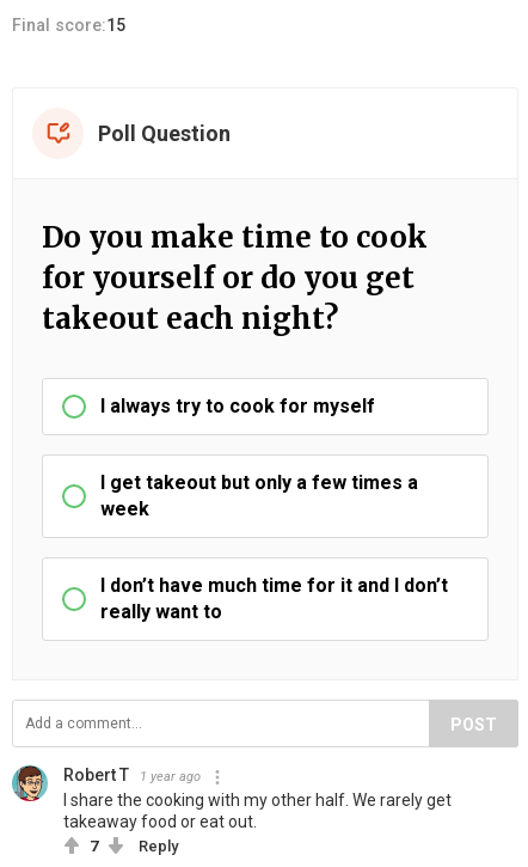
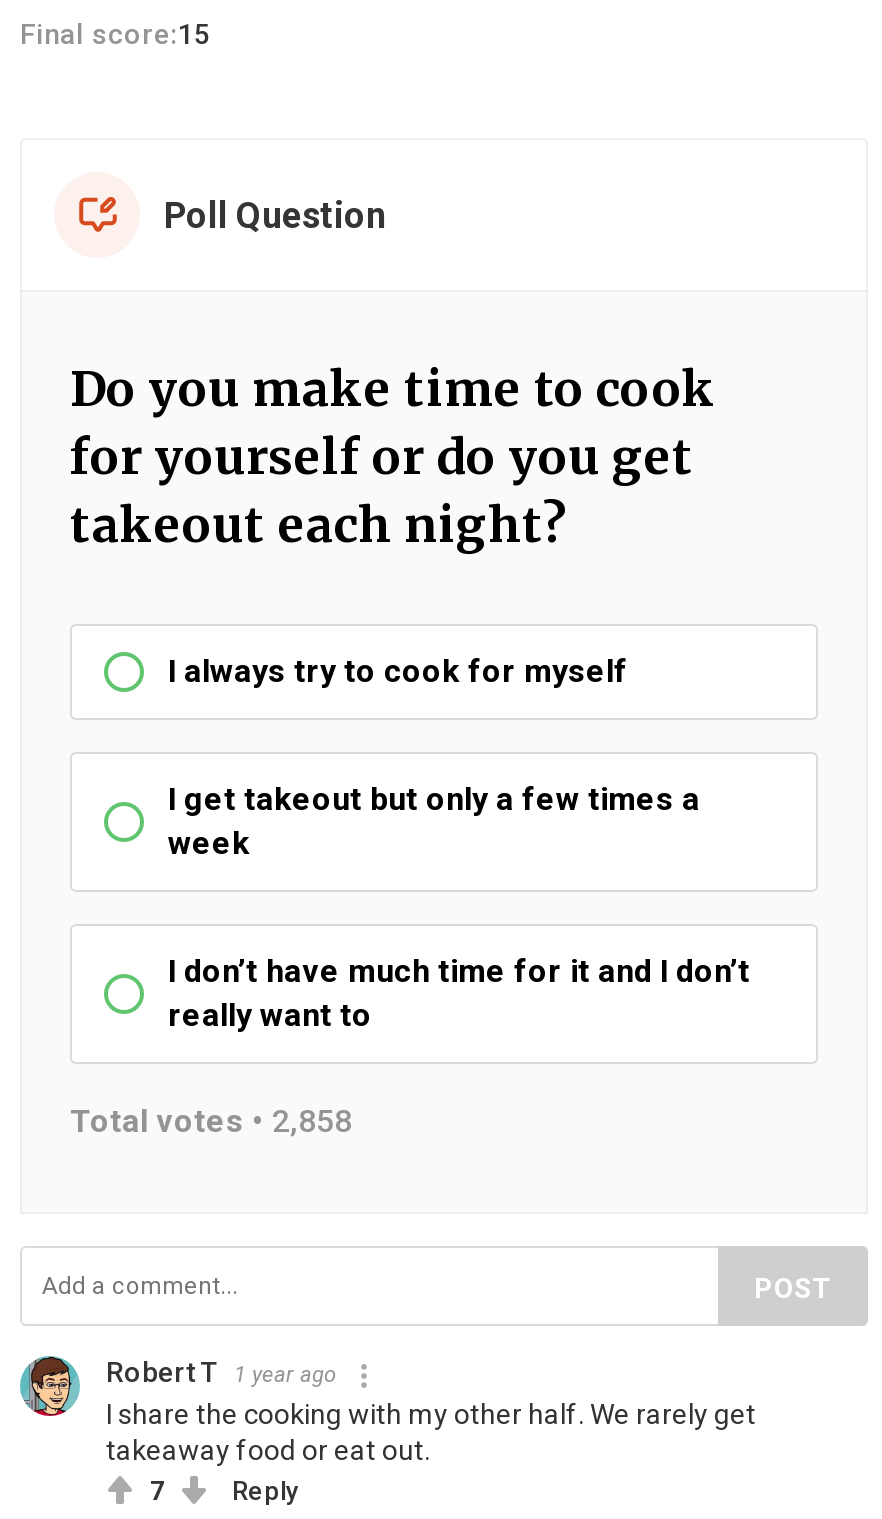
none -> [70,1102,352,1140] Total votes • 2,858

